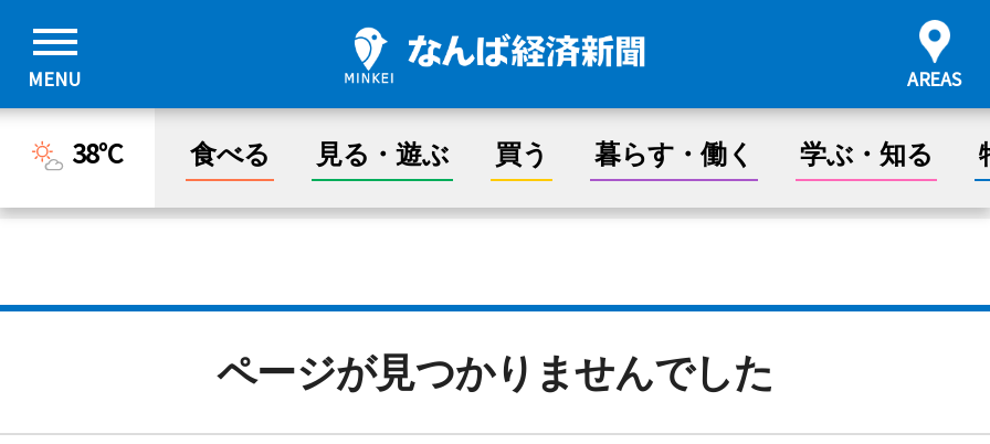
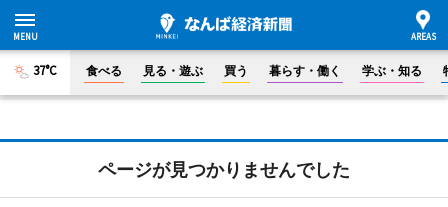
[72,136,125,173] 38°C -> [32,62,56,79] 37°C

